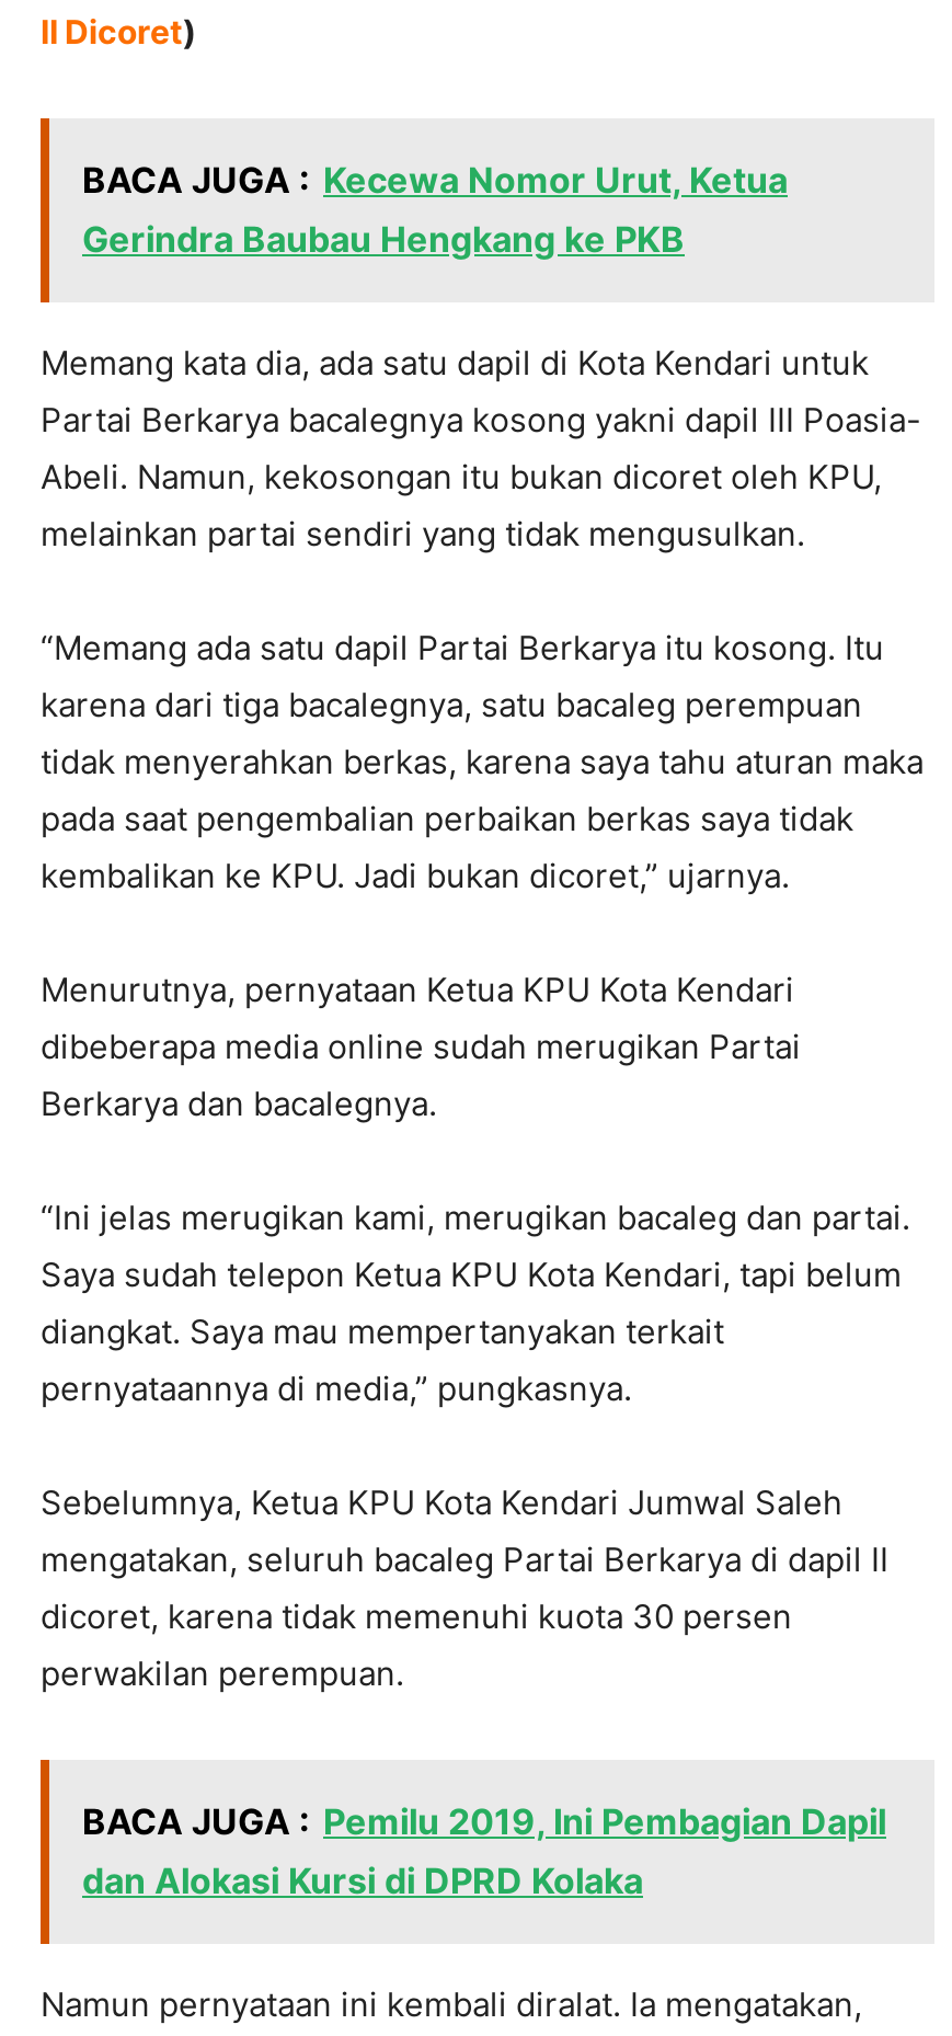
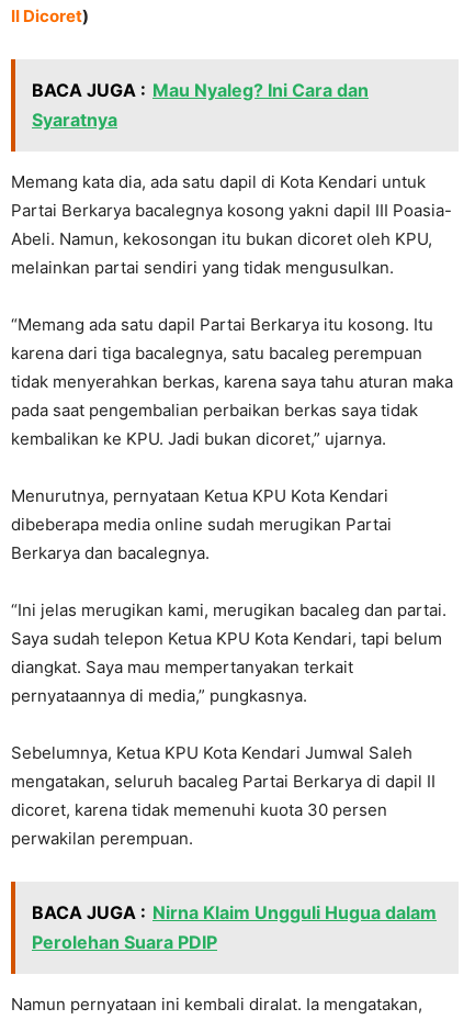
[82,158,788,261] BACA JUGA : Kecewa Nomor Urut, Ketua | Gerindra Baubau Hengkang ke PKB -> [32,79,369,131] BACA JUGA : Mau Nyaleg? Ini Cara dan | Syaratnya
[82,1799,886,1902] BACA JUGA : Pemilu 2019, Ini Pembagian Dapil | dan Alokasi Kursi di DPRD Kolaka -> [32,901,437,953] BACA JUGA : Nirna Klaim Ungguli Hugua dalam | Perolehan Suara PDIP

